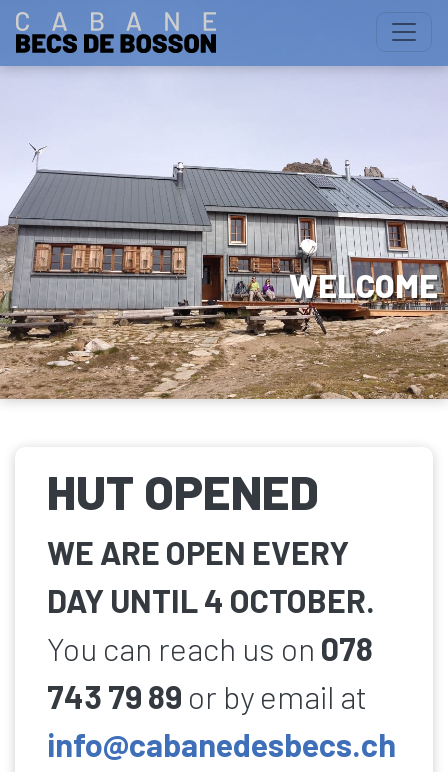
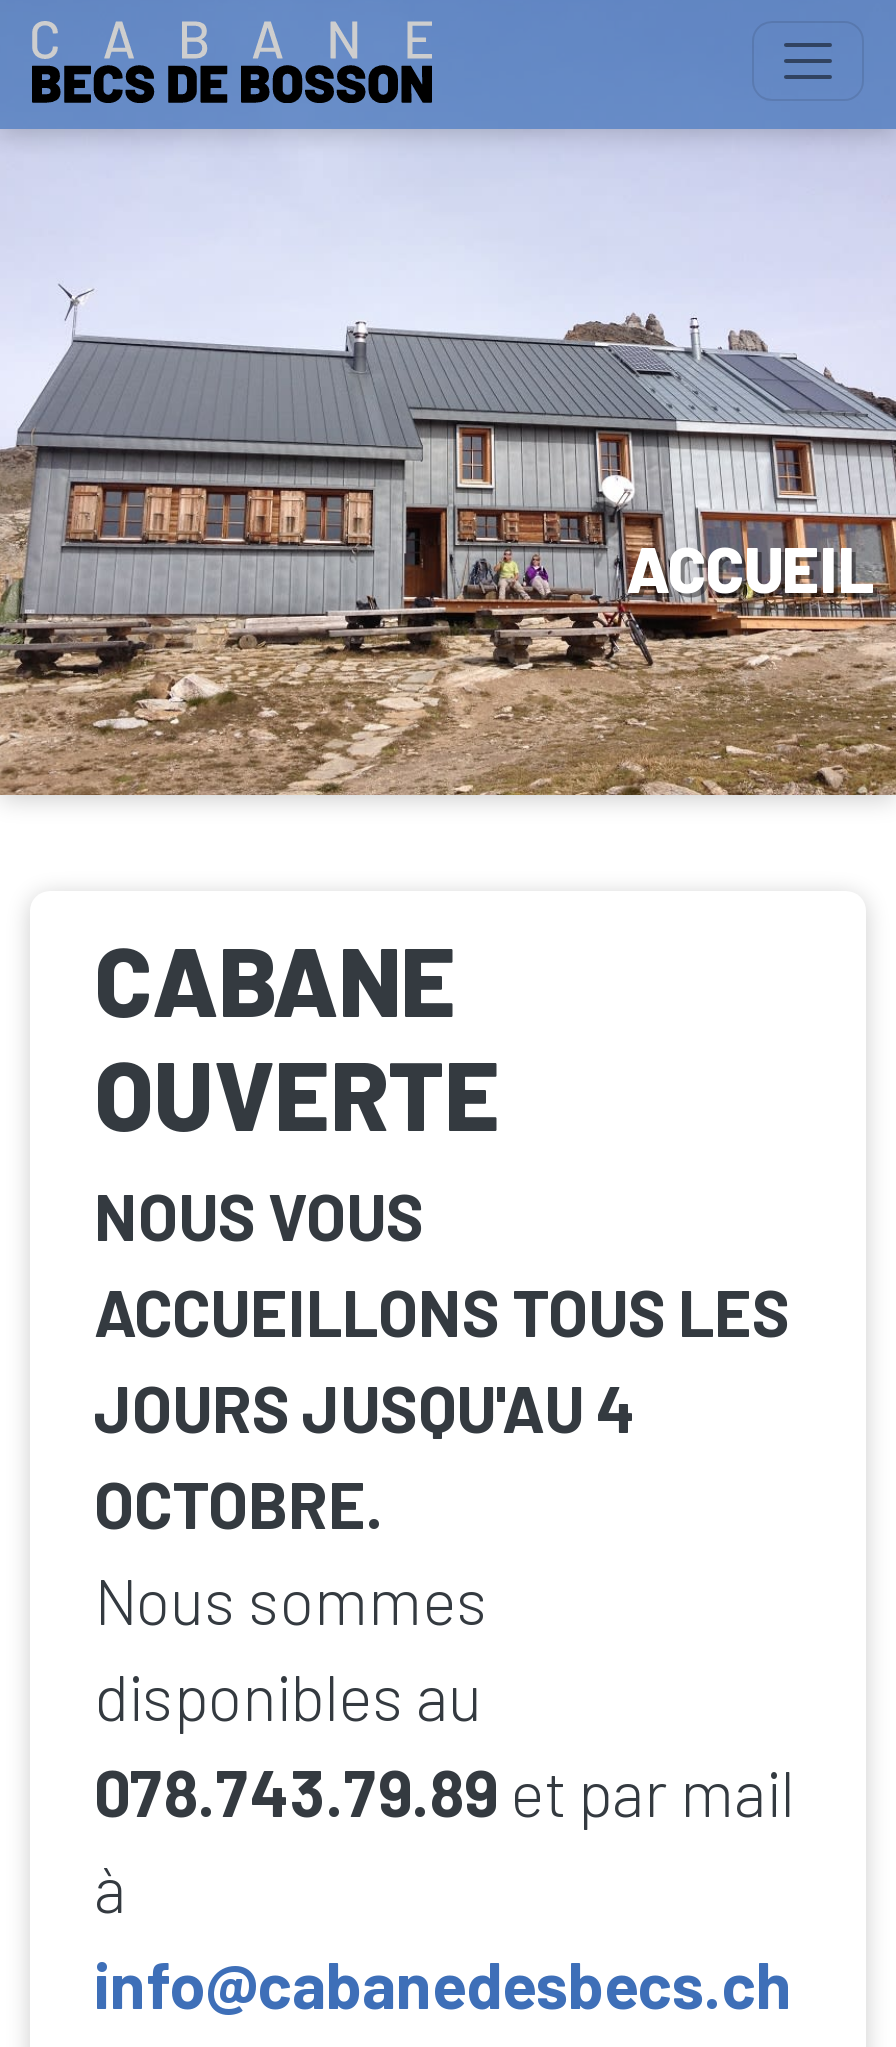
[289,266,438,304] WELCOME -> [626,529,876,605] ACCUEIL
[47,462,375,715] HUT OPENED | WE ARE OPEN EVERY | DAY UNTIL 4 OCTOBER. | You can reach us on 078 | 743 79 89 or by email at -> [94,921,794,1925] CABANE | OUVERTE | NOUS VOUS | ACCUEILLONS TOUS LES | JOURS JUSQU'AU 4 | OCTOBRE. | Nous sommes | disponibles au | 078.743.79.89 et par mail | à

